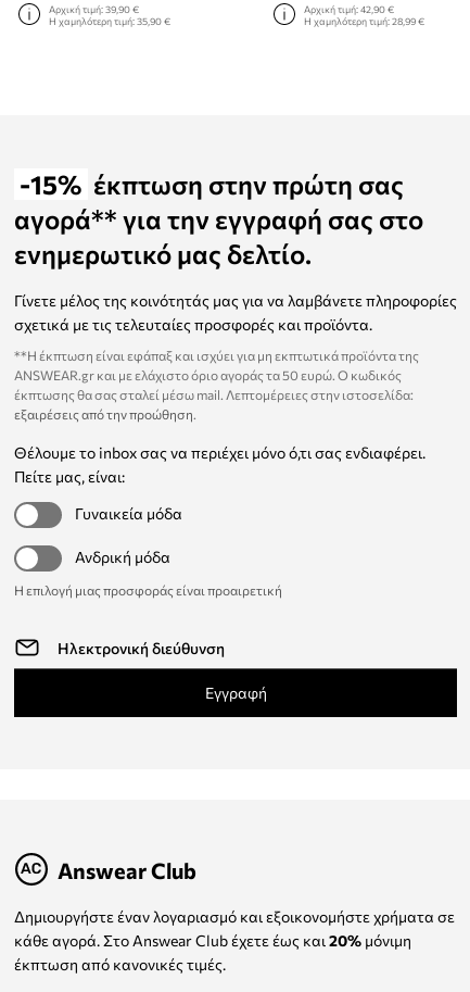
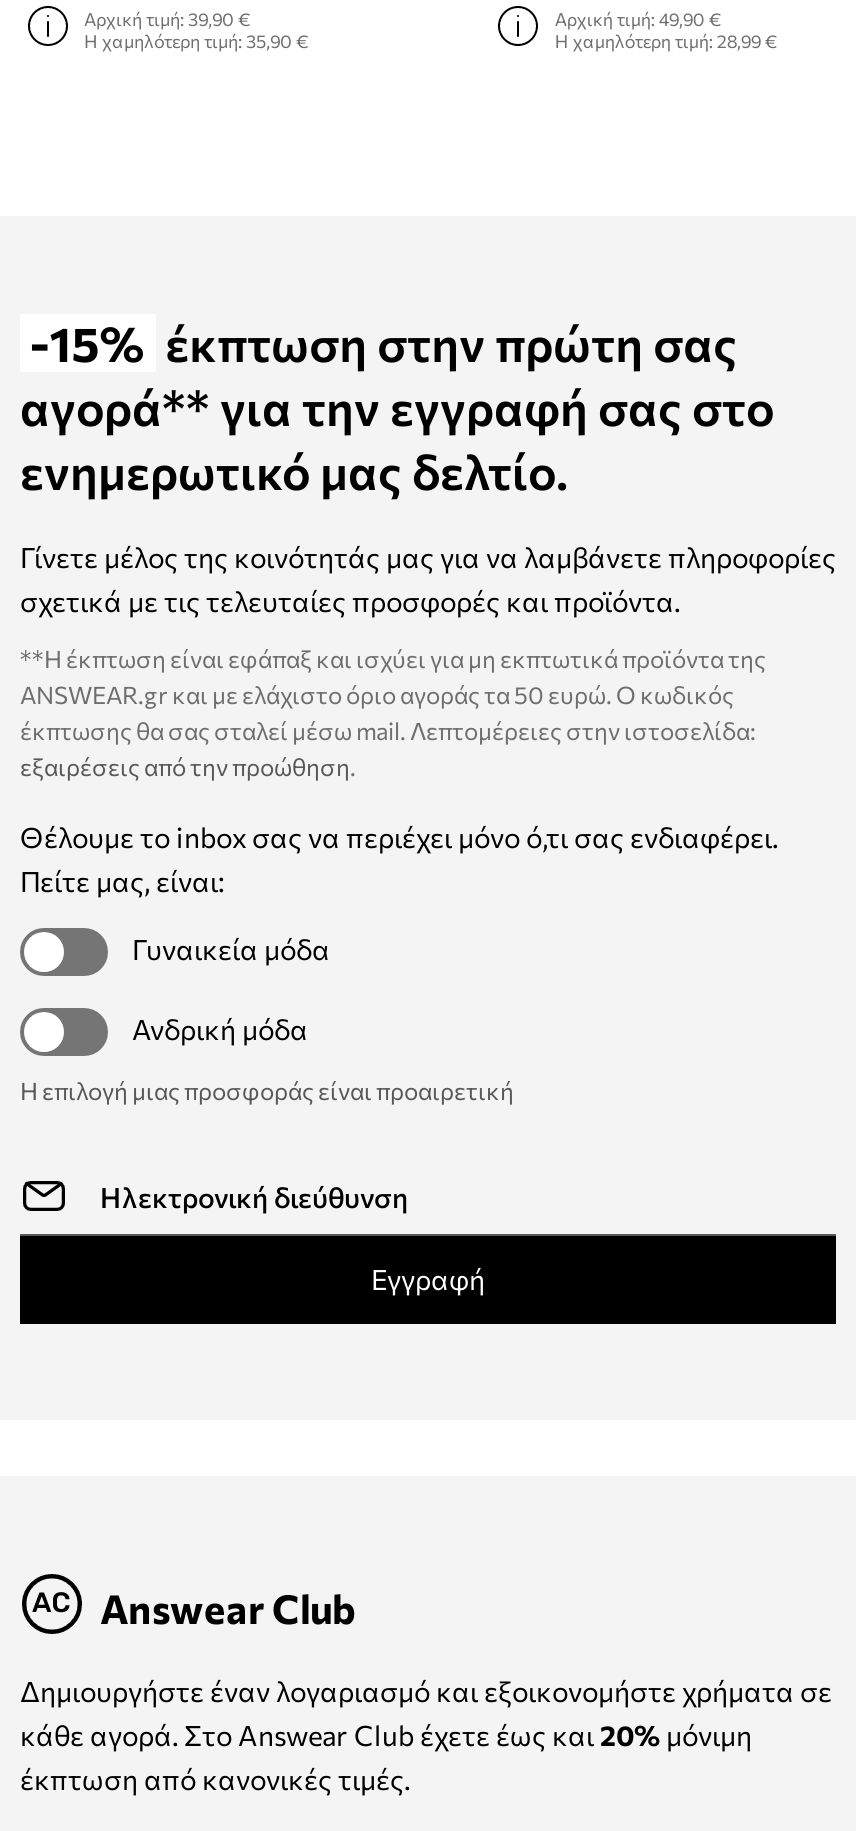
[304,4,394,16] Αρχική τιμή: 42,90 € -> [555,7,721,29] Αρχική τιμή: 49,90 €

